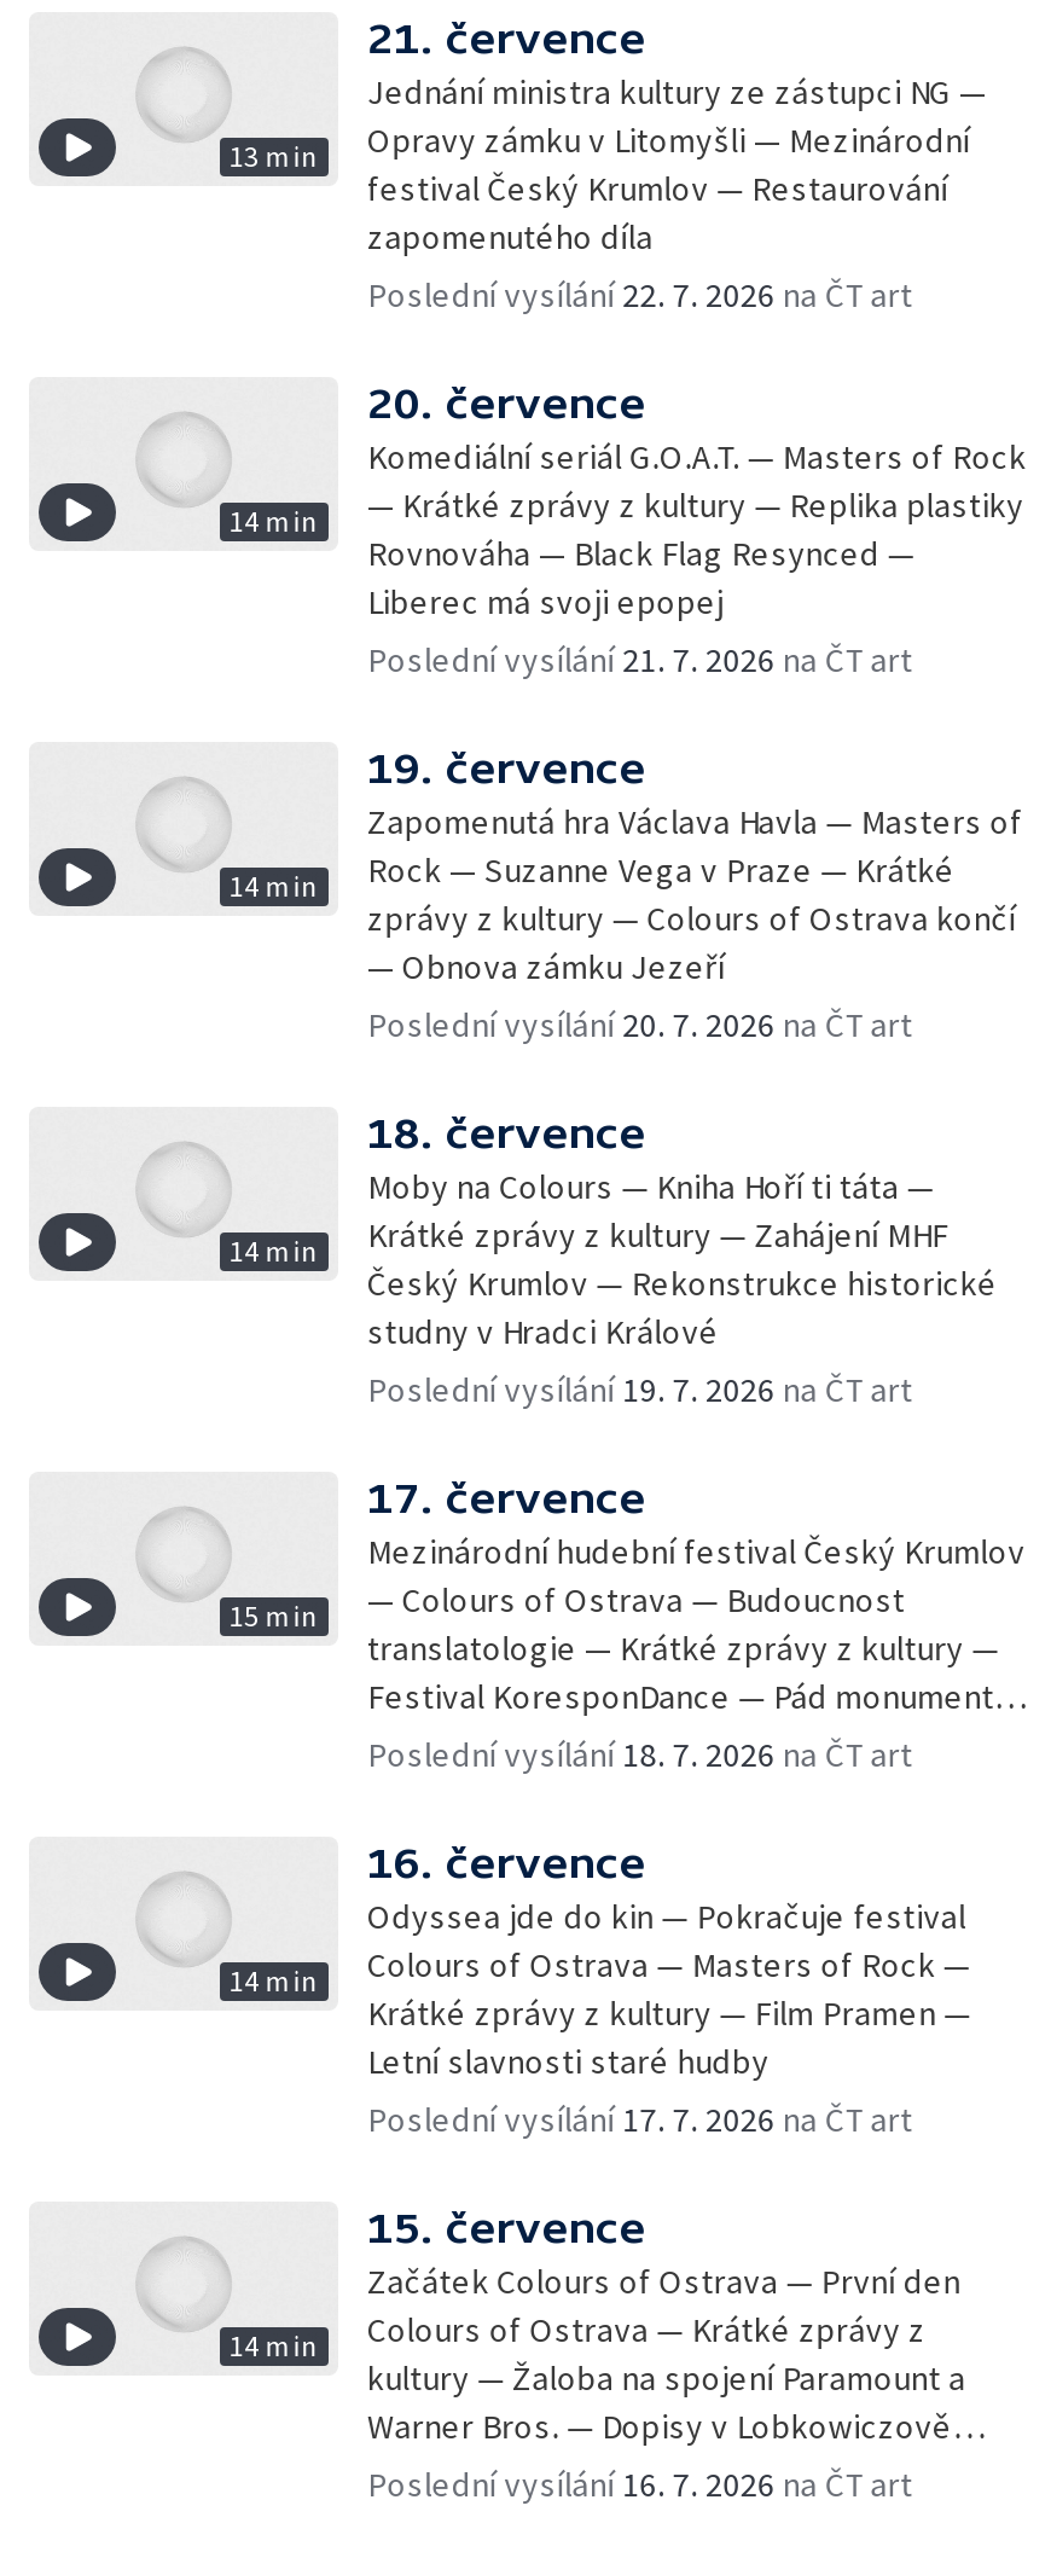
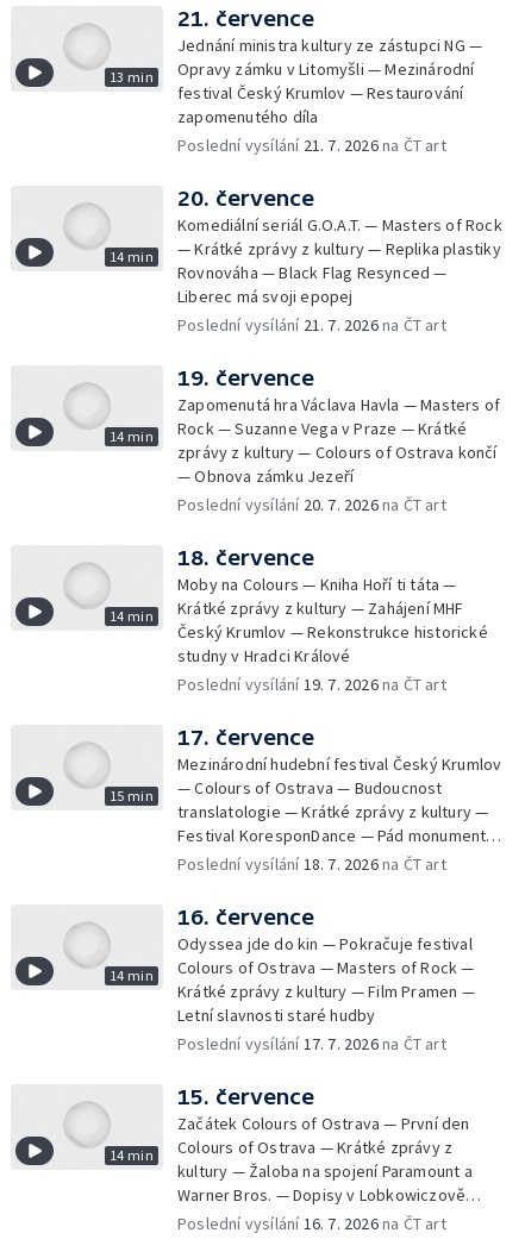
[367,273,913,317] Poslední vysílání 22. 7. 2026 na ČT art -> [177,134,446,156] Poslední vysílání 21. 7. 2026 na ČT art

